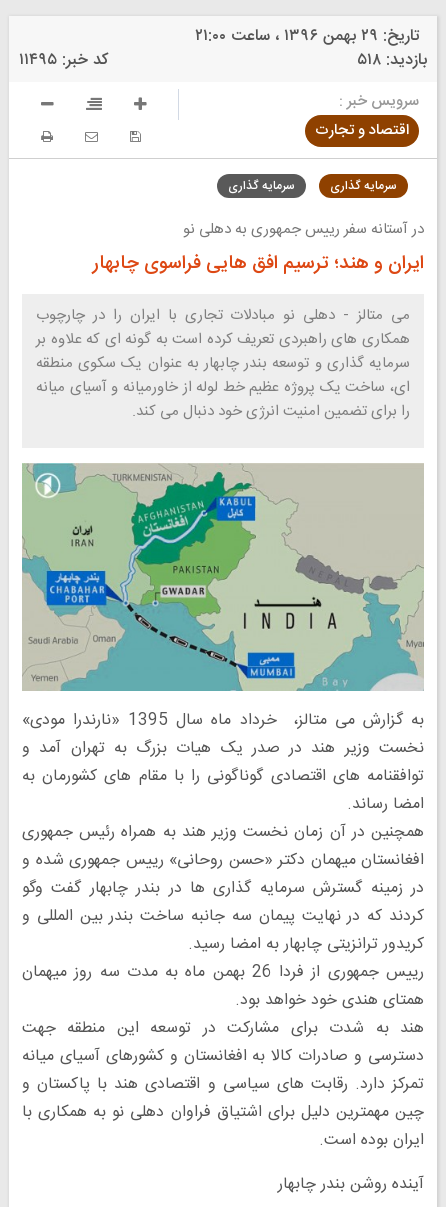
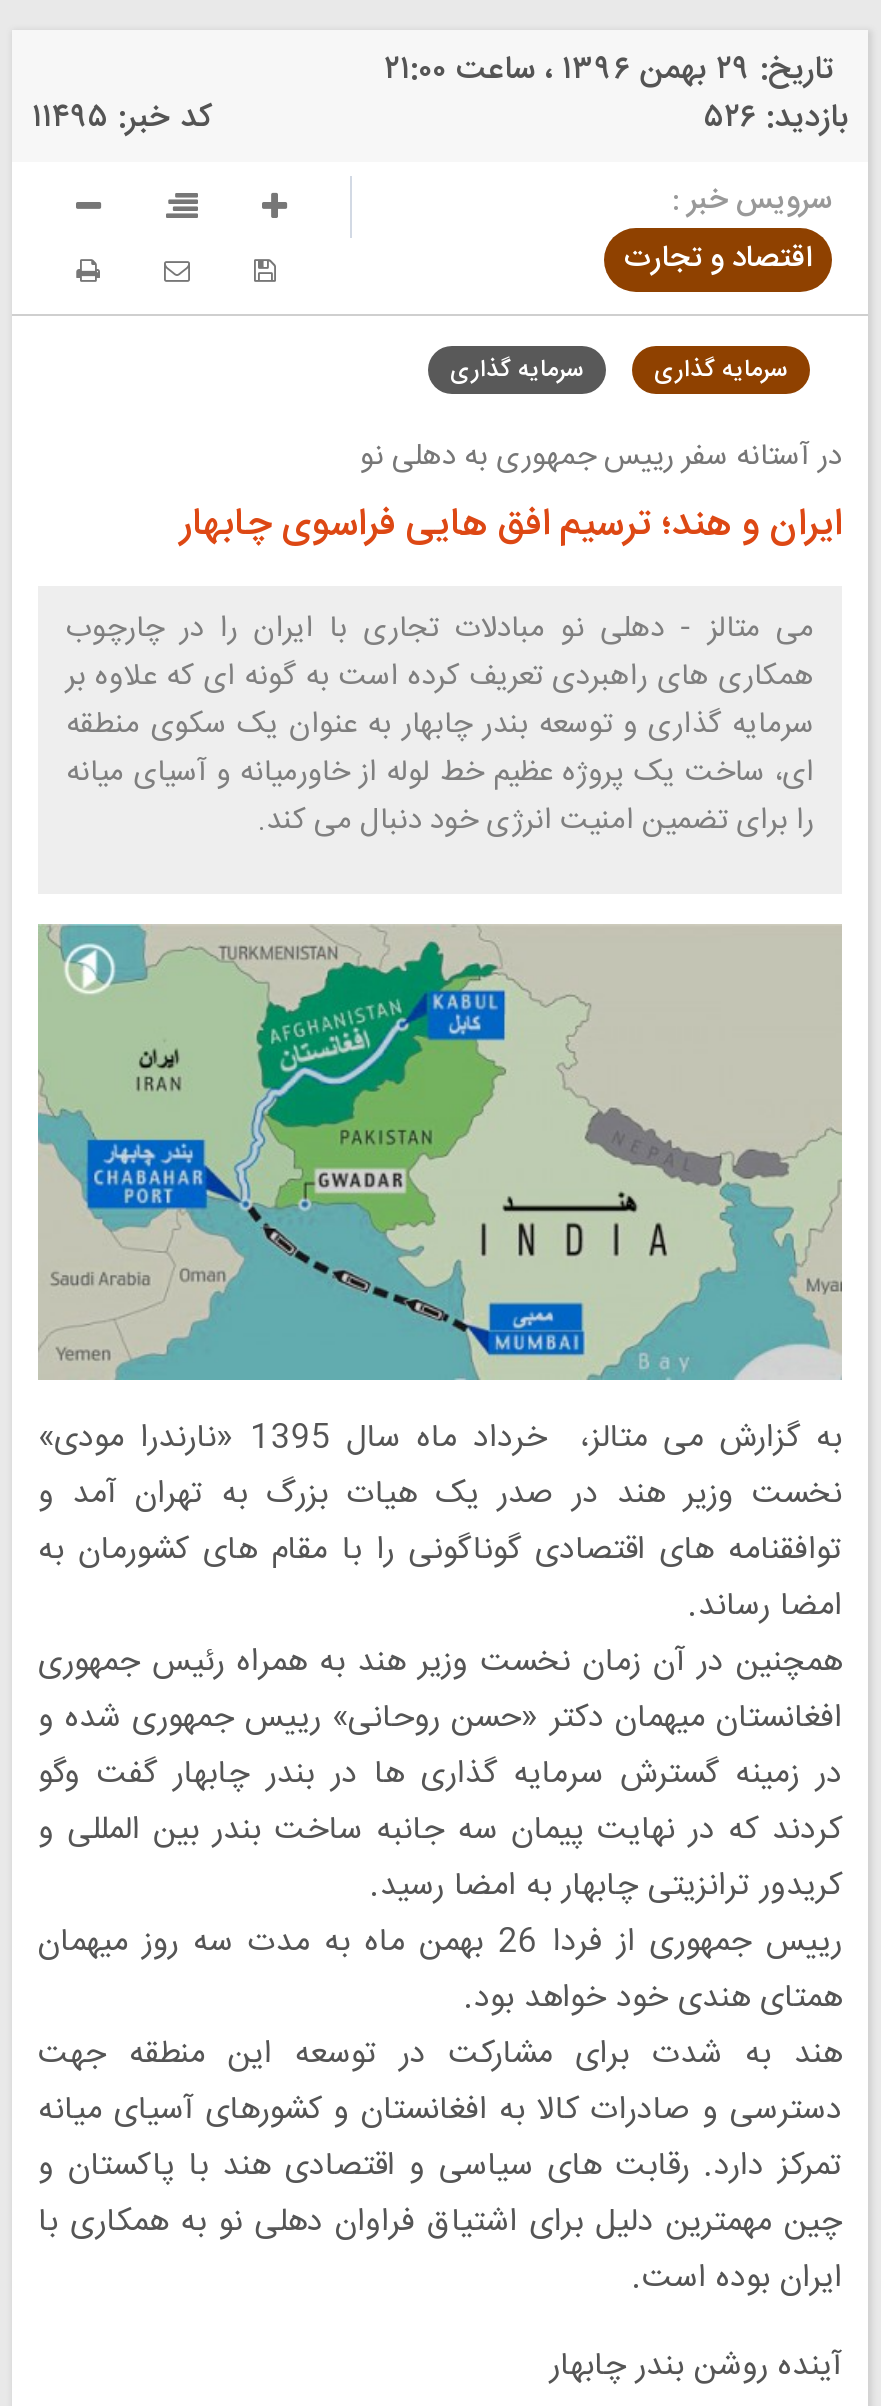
[357,47,427,74] بازدید: ۵۱۸ -> [704,92,848,146] بازدید: ۵۲۶

